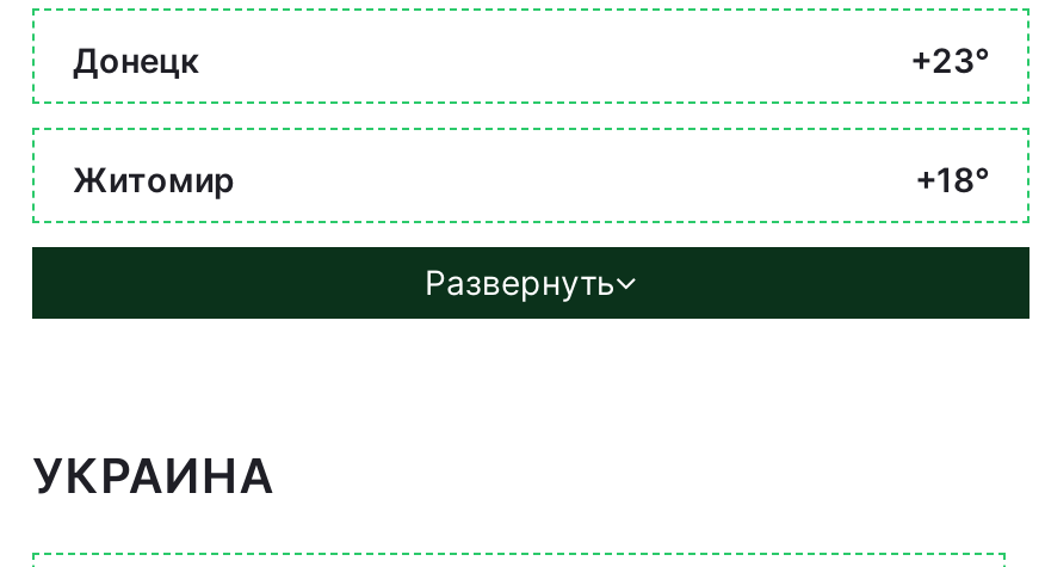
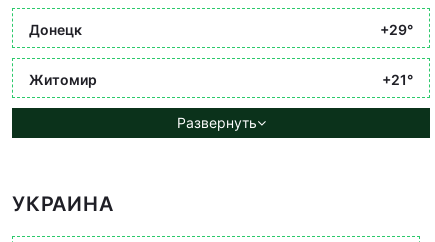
[910,38,989,79] +23° -> [380,20,413,37] +29°
[915,158,989,198] +18° -> [382,70,413,87] +21°

